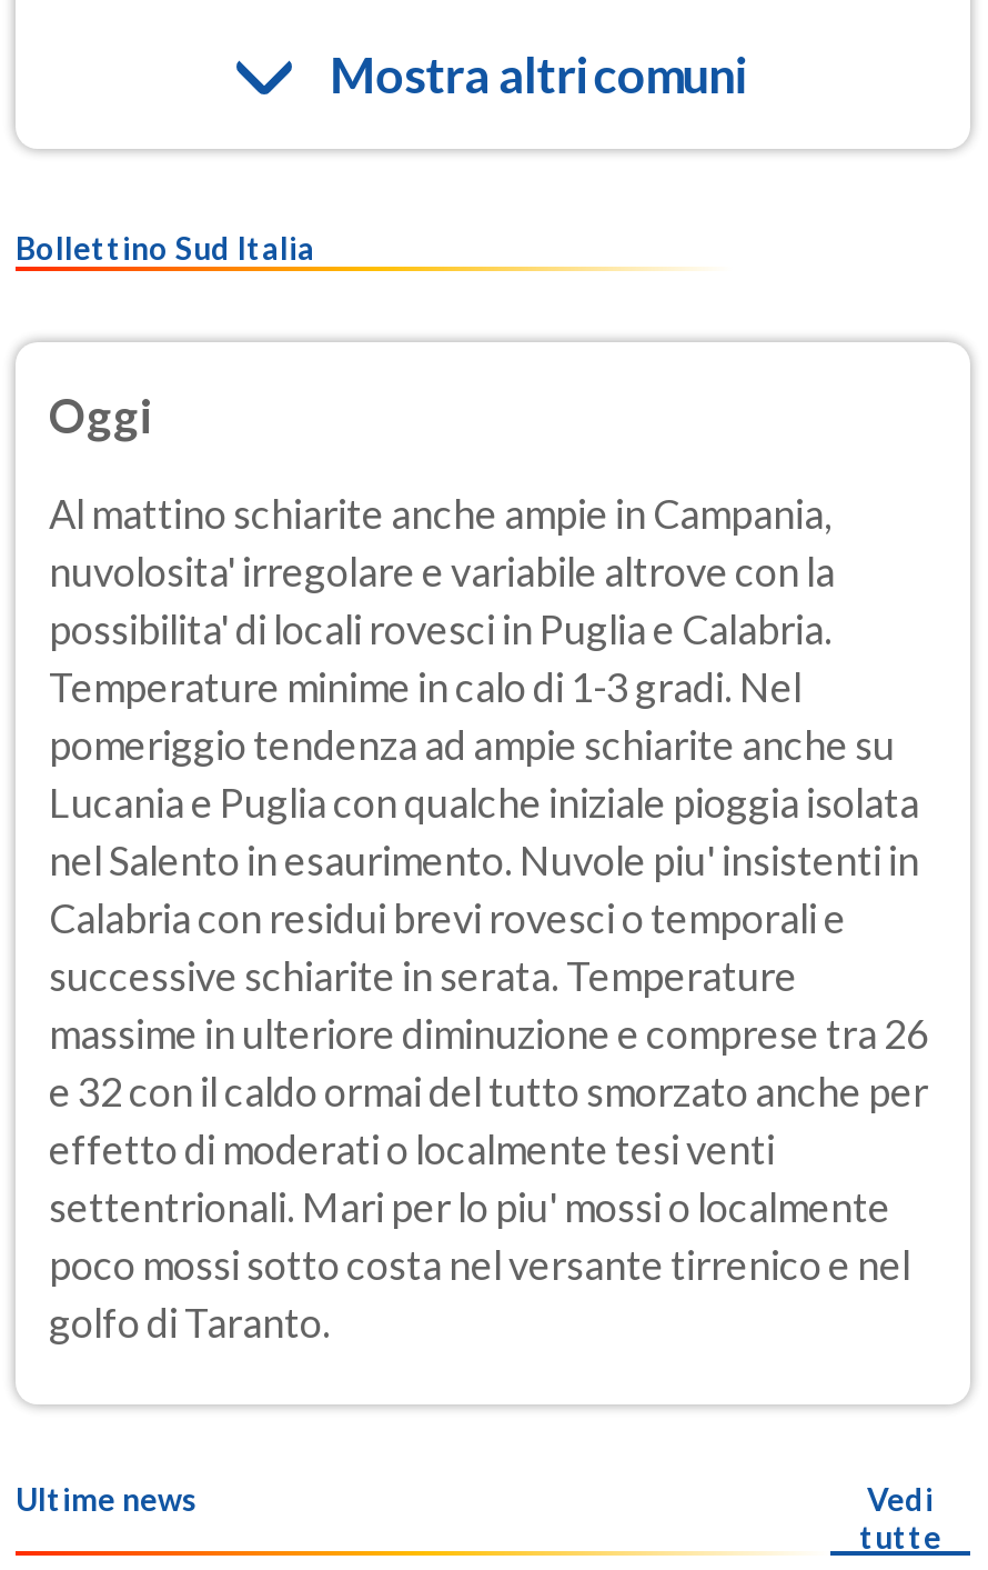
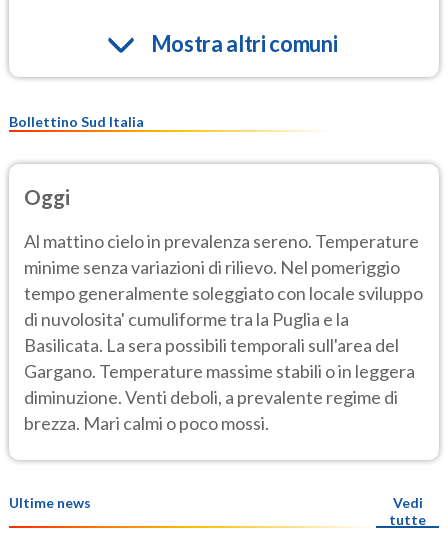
[49,490,928,1347] Al mattino schiarite anche ampie in Campania, | nuvolosita' irregolare e variabile altrove con la | possibilita' di locali rovesci in Puglia e Calabria. | Temperature minime in calo di 1-3 gradi. Nel | pomeriggio tendenza ad ampie schiarite anche su | Lucania e Puglia con qualche iniziale pioggia isolata | nel Salento in esaurimento. Nuvole piu' insistenti in | Calabria con residui brevi rovesci o temporali e | successive schiarite in serata. Temperature | massime in ulteriore diminuzione e comprese tra 26 | e 32 con il caldo ormai del tutto smorzato anche per | effetto di moderati o localmente tesi venti | settentrionali. Mari per lo piu' mossi o localmente | poco mossi sotto costa nel versante tirrenico e nel | golfo di Taranto. -> [24,230,423,434] Al mattino cielo in prevalenza sereno. Temperature | minime senza variazioni di rilievo. Nel pomeriggio | tempo generalmente soleggiato con locale sviluppo | di nuvolosita' cumuliforme tra la Puglia e la | Basilicata. La sera possibili temporali sull'area del | Gargano. Temperature massime stabili o in leggera | diminuzione. Venti deboli, a prevalente regime di | brezza. Mari calmi o poco mossi.

